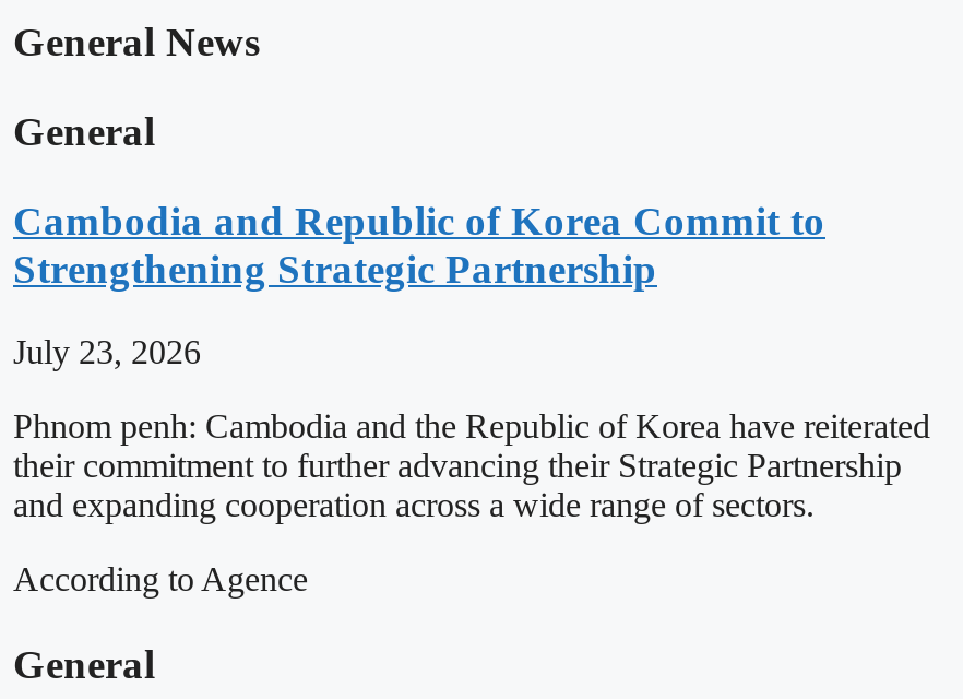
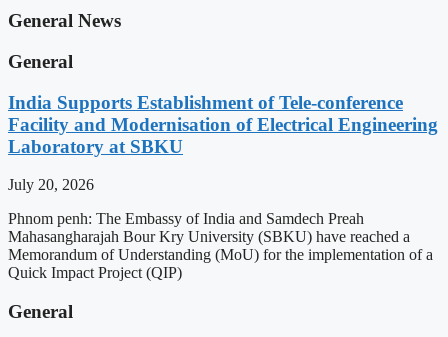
[13,197,930,598] Cambodia and Republic of Korea Commit to | Strengthening Strategic Partnership | July 23, 2026 | Phnom penh: Cambodia and the Republic of Korea have reiterated | their commitment to further advancing their Strategic Partnership | and expanding cooperation across a wide range of sectors. | According to Agence -> [8,92,438,281] India Supports Establishment of Tele-conference | Facility and Modernisation of Electrical Engineering | Laboratory at SBKU | July 20, 2026 | Phnom penh: The Embassy of India and Samdech Preah | Mahasangharajah Bour Kry University (SBKU) have reached a | Memorandum of Understanding (MoU) for the implementation of a | Quick Impact Project (QIP)

